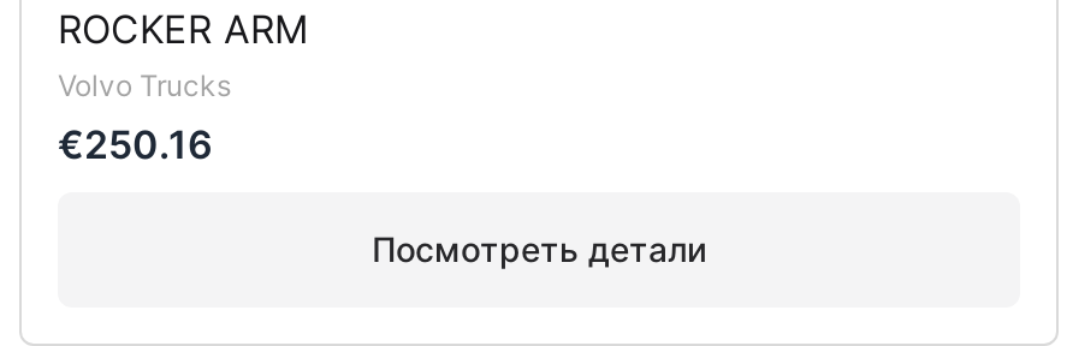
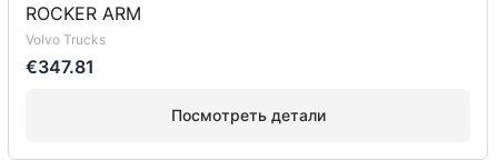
[58,120,212,168] €250.16 -> [26,56,95,78] €347.81

